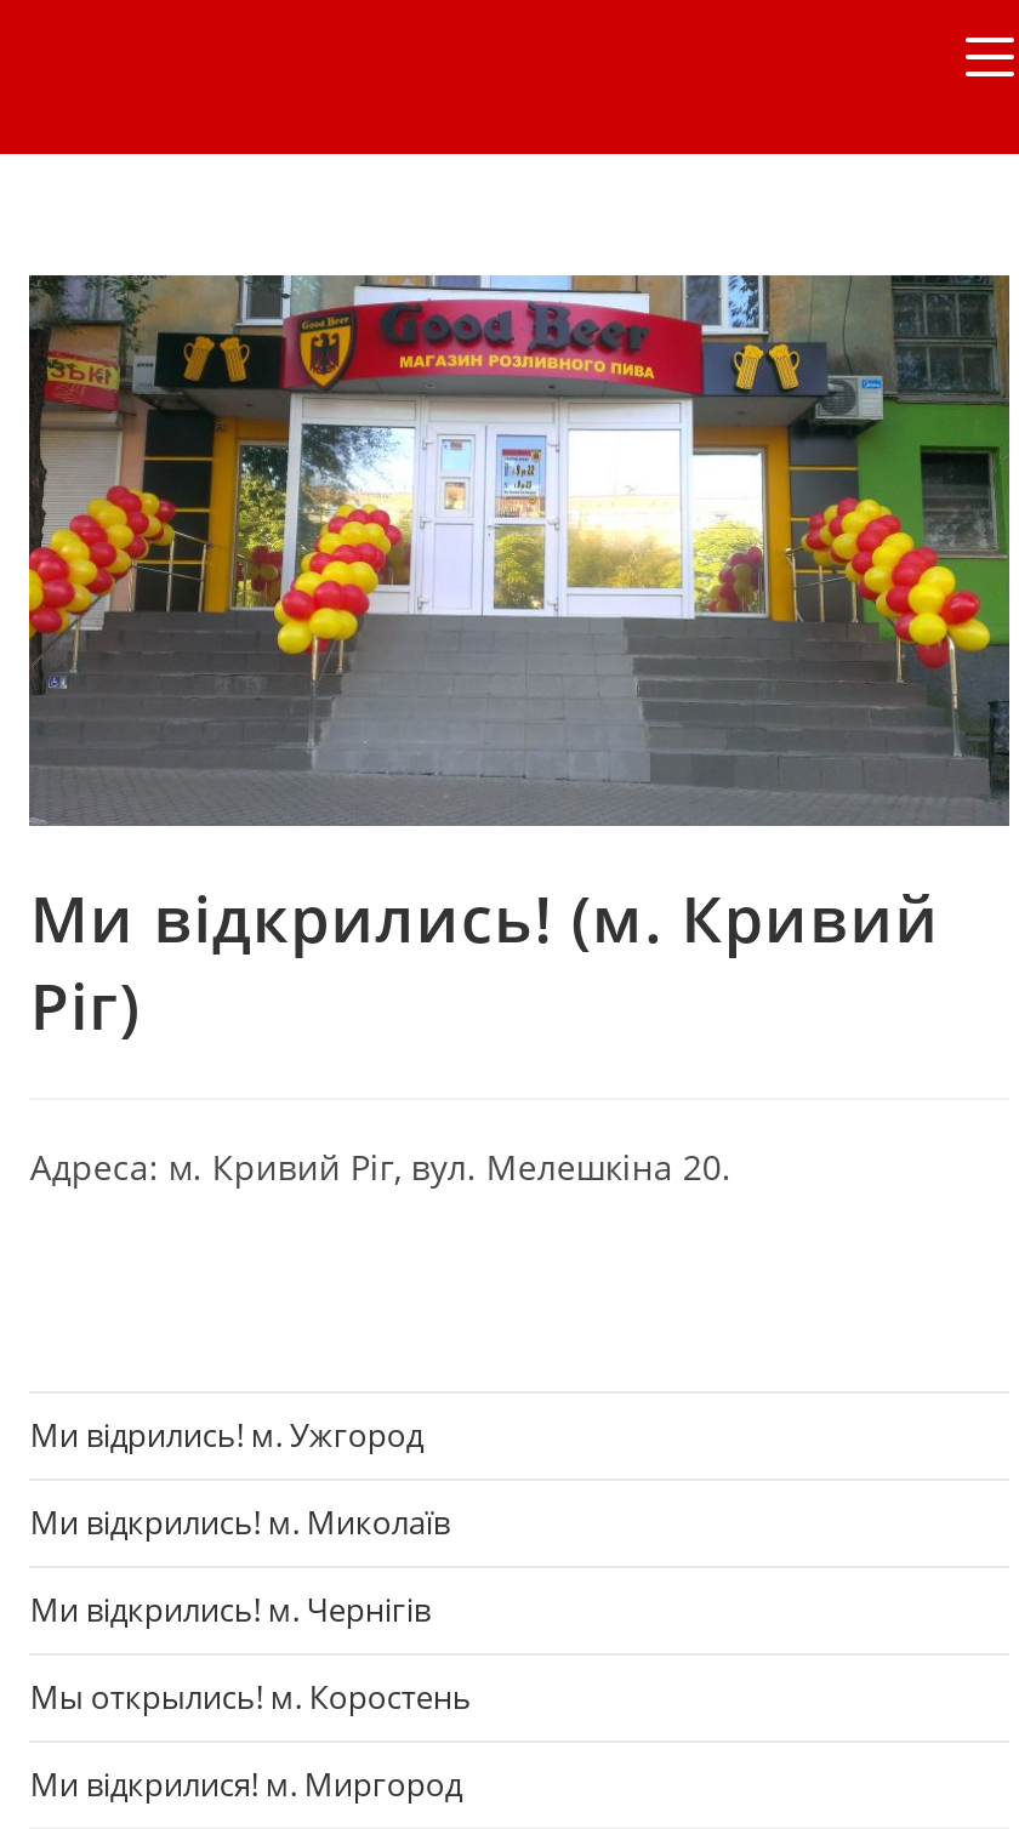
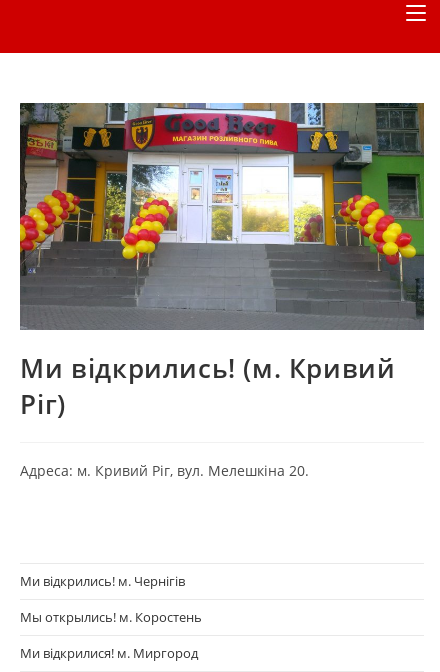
[30,1413,450,1543] Ми вiдрились! м. Ужгород | Ми вiдкрились! м. Миколаїв -> none

